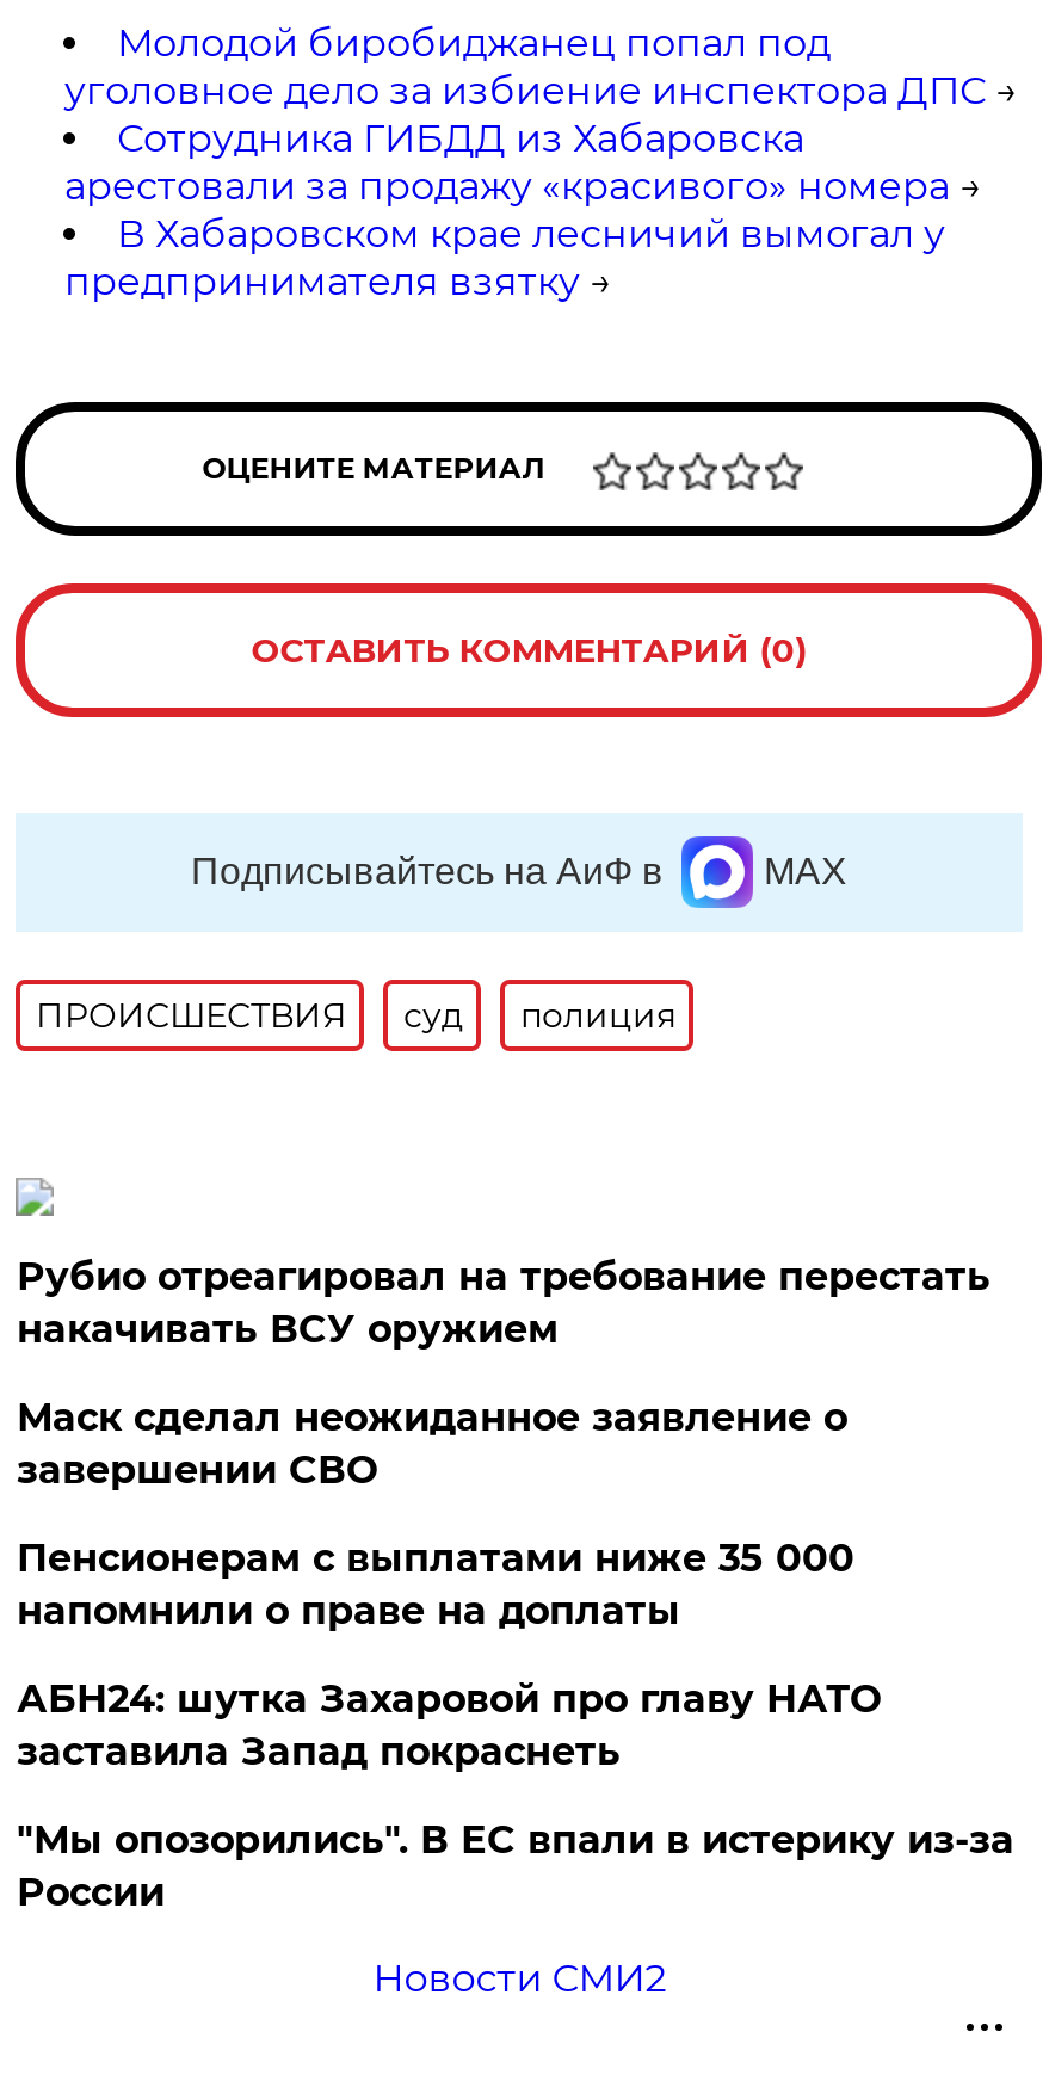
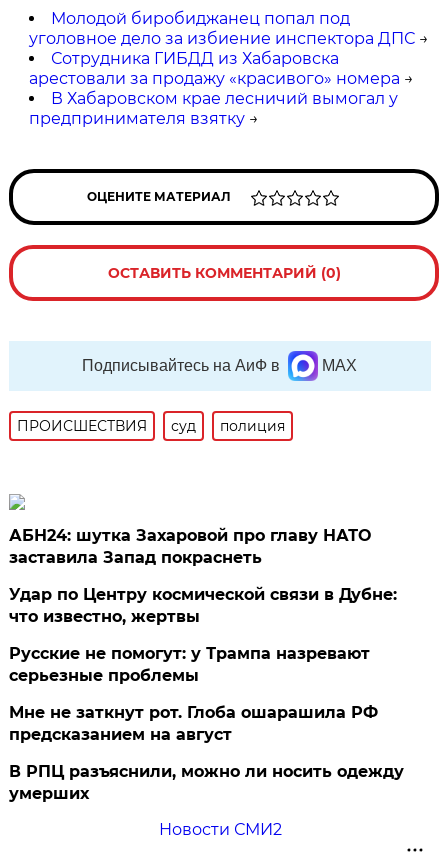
[16,1254,990,1633] Рубио отреагировал на требование перестать | накачивать ВСУ оружием | Маск сделал неожиданное заявление о | завершении СВО | Пенсионерам с выплатами ниже 35 000 | напомнили о праве на доплаты -> none
moved [16,1676,880,1774] -> [9,526,371,567]: АБН24: шутка Захаровой про главу НАТО | заставила Запад покраснеть
[16,1817,1014,1915] "Мы опозорились". В ЕС впали в истерику из-за | России -> [9,585,404,803] Удар по Центру космической связи в Дубне: | что известно, жертвы | Русские не помогут: у Трампа назревают | серьезные проблемы | Мне не заткнут рот. Глоба ошарашила РФ | предсказанием на август | В РПЦ разъяснили, можно ли носить одежду | умерших

